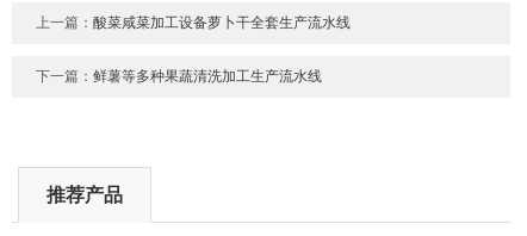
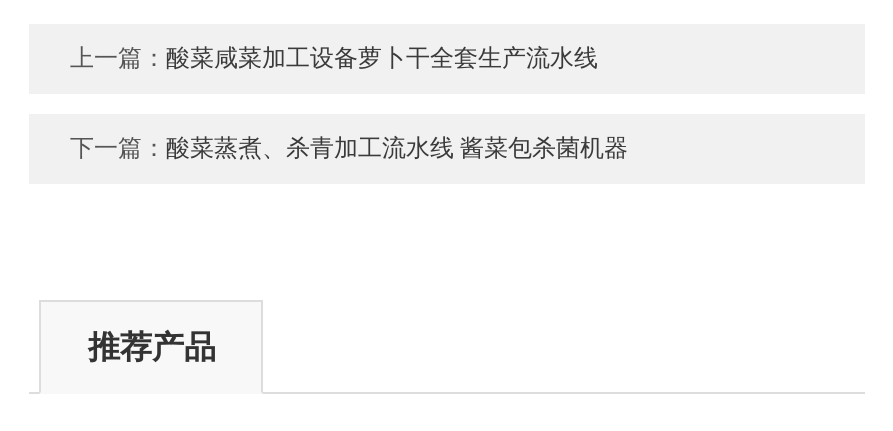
[36,68,323,84] 下一篇：鲜薯等多种果蔬清洗加工生产流水线 -> [70,134,628,162] 下一篇：酸菜蒸煮、杀青加工流水线 酱菜包杀菌机器

